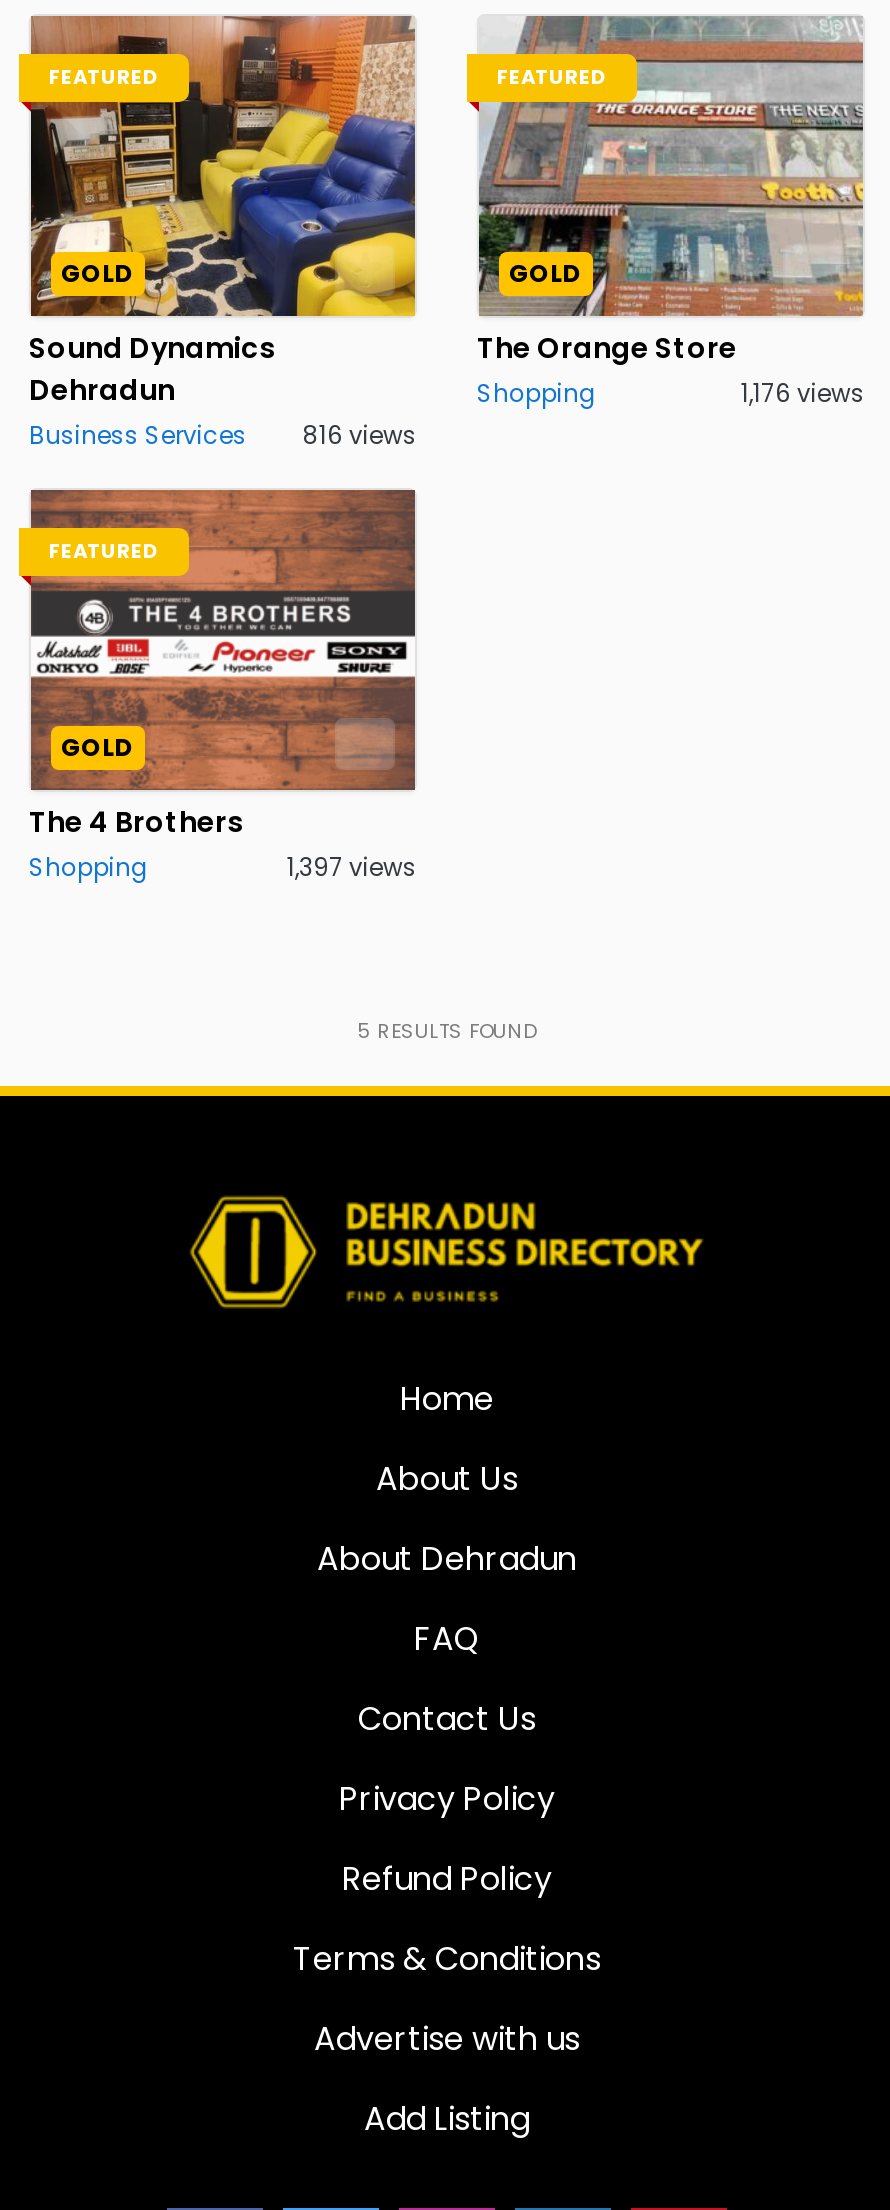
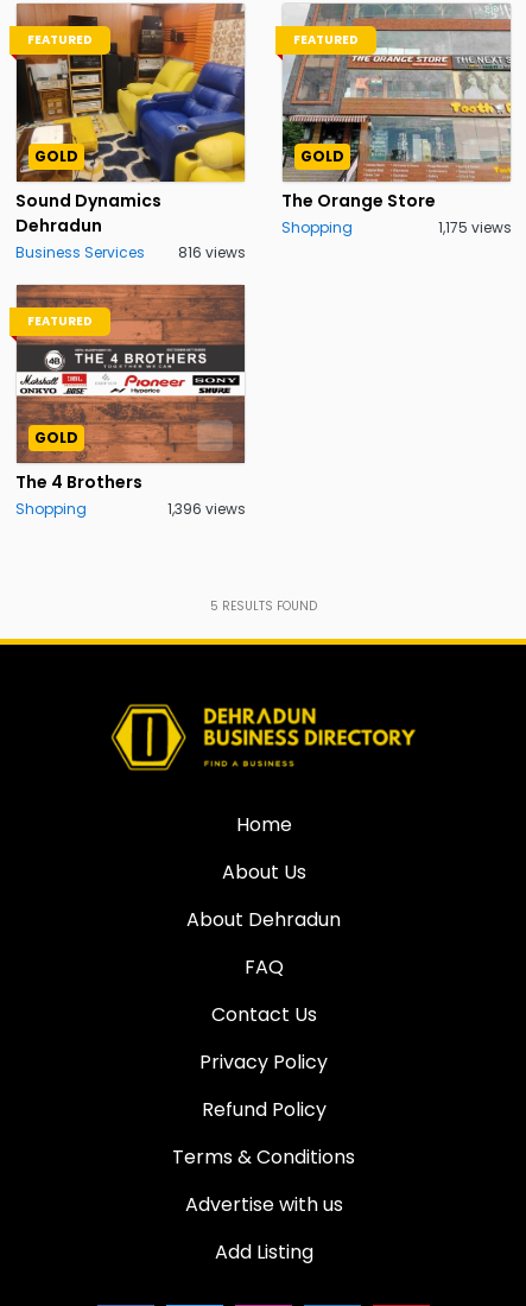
[741,375,865,409] 1,176 views -> [438,217,512,237] 1,175 views
[287,849,417,883] 1,397 views -> [167,498,246,518] 1,396 views

